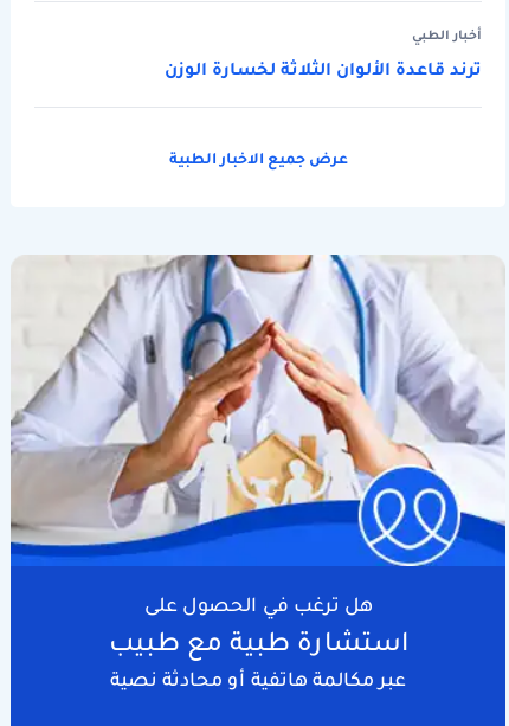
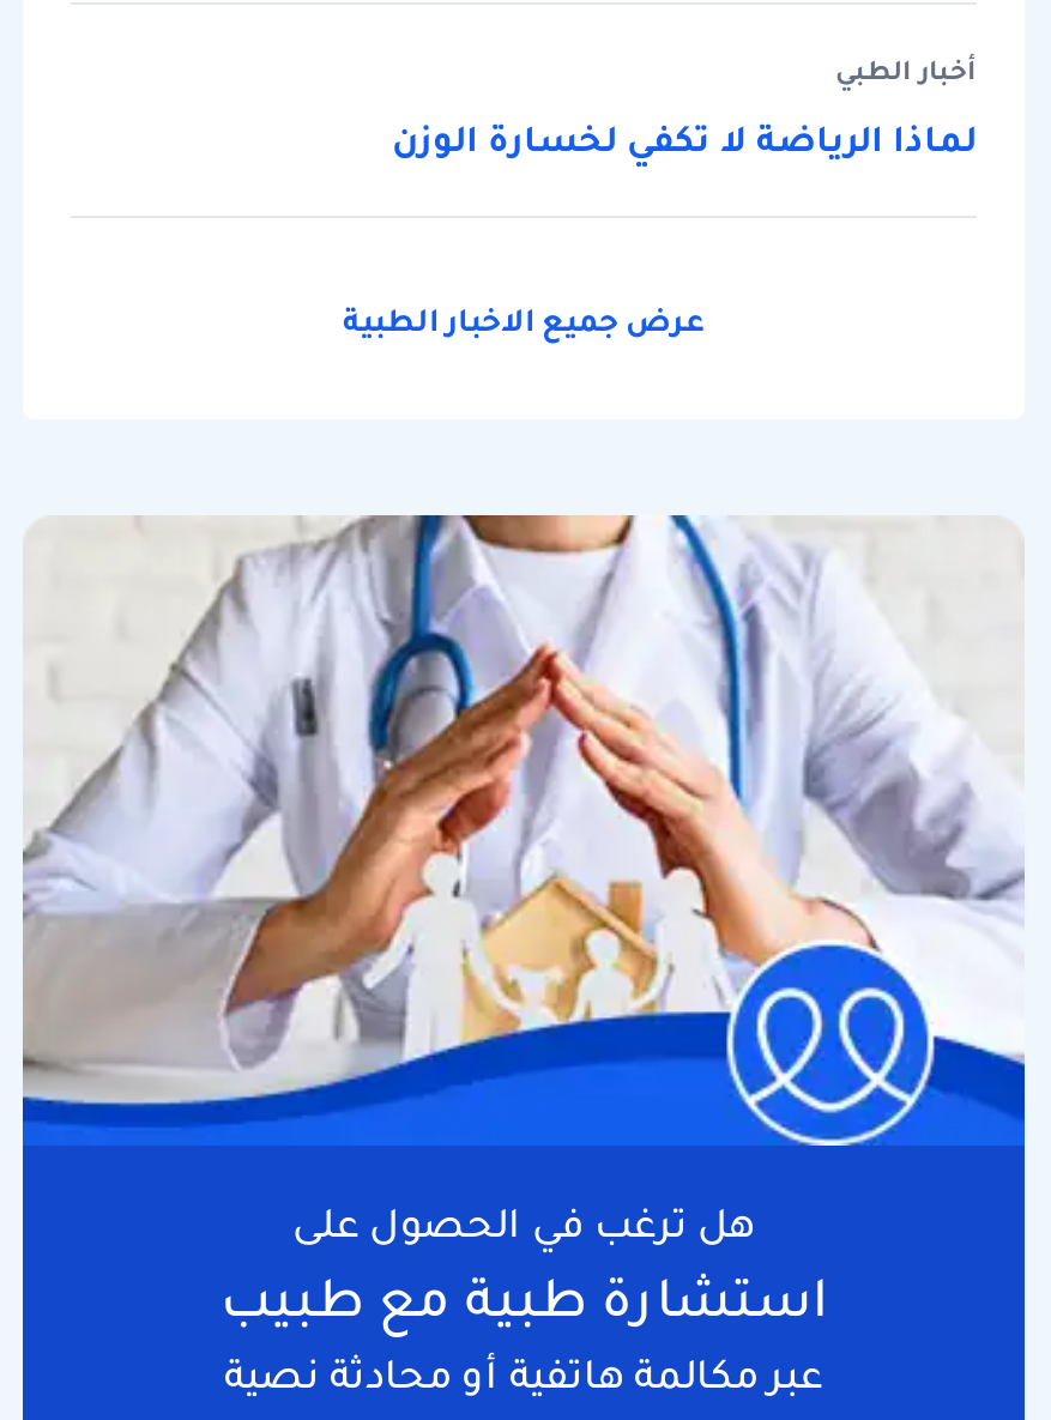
[165,54,482,83] ترند قاعدة الألوان الثلاثة لخسارة الوزن -> [392,110,977,168] لماذا الرياضة لا تكفي لخسارة الوزن

